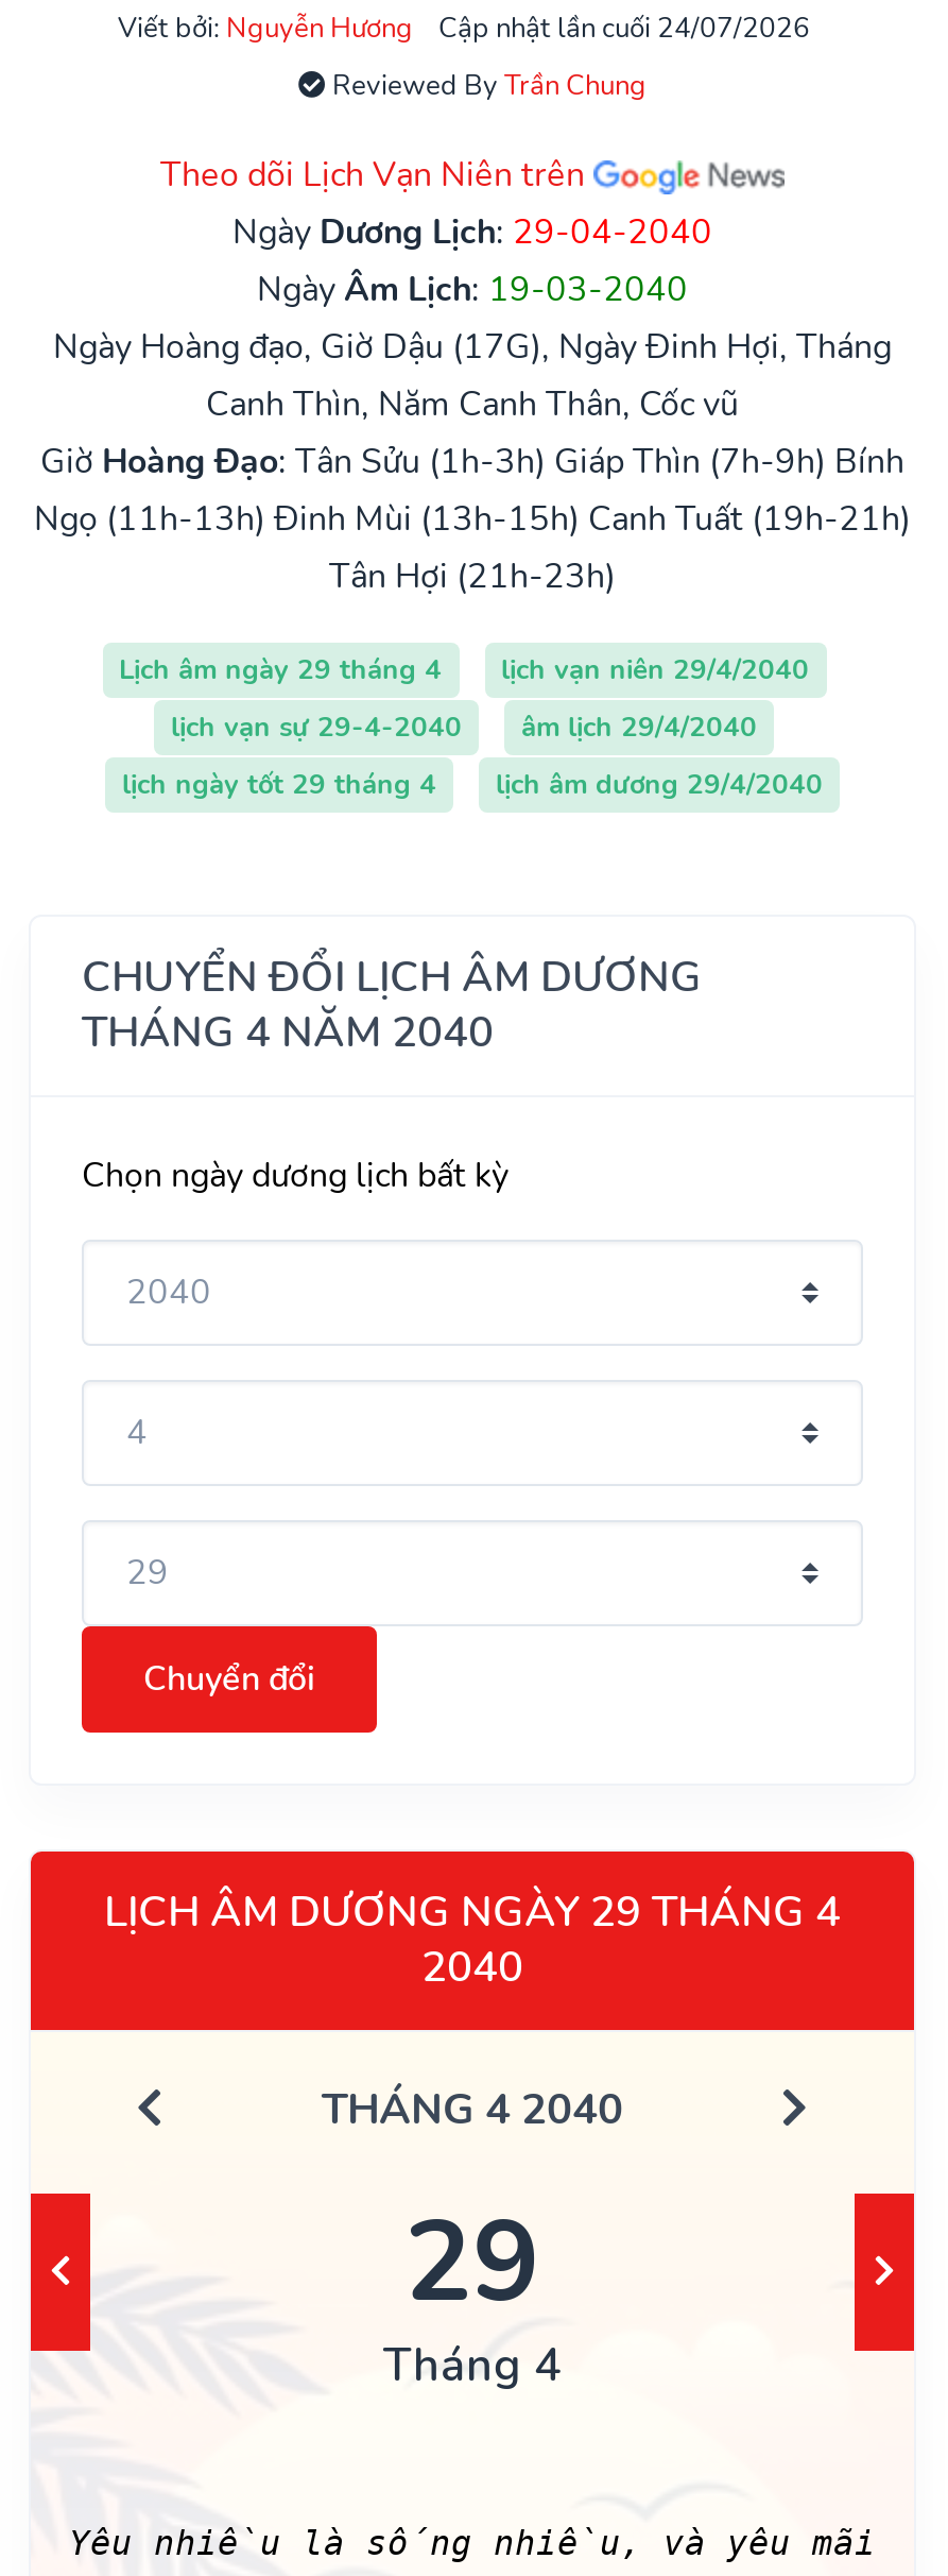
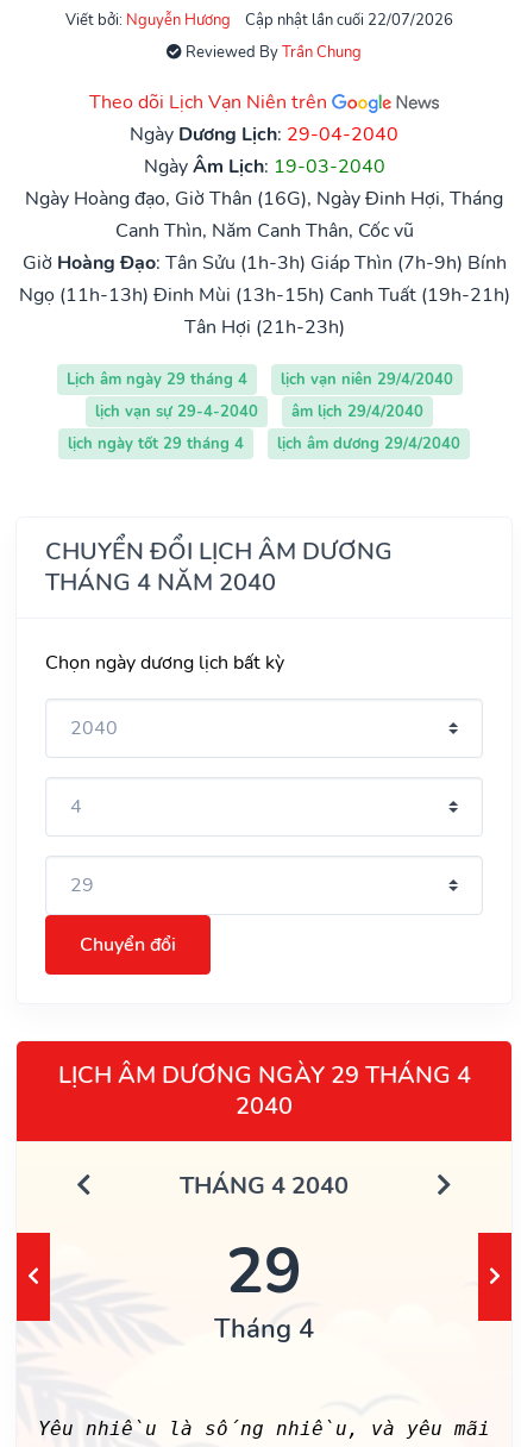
[438,10,810,48] Cập nhật lần cuối 24/07/2026 -> [245,10,453,31] Cập nhật lần cuối 22/07/2026
[53,324,892,371] Ngày Hoàng đạo, Giờ Dậu (17G), Ngày Đinh Hợi, Tháng -> [25,186,503,212] Ngày Hoàng đạo, Giờ Thân (16G), Ngày Đinh Hợi, Tháng

